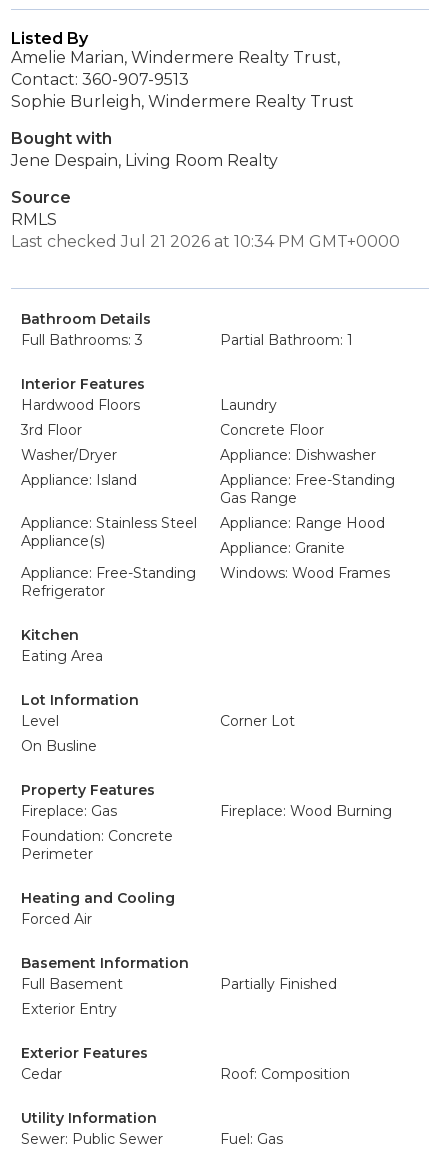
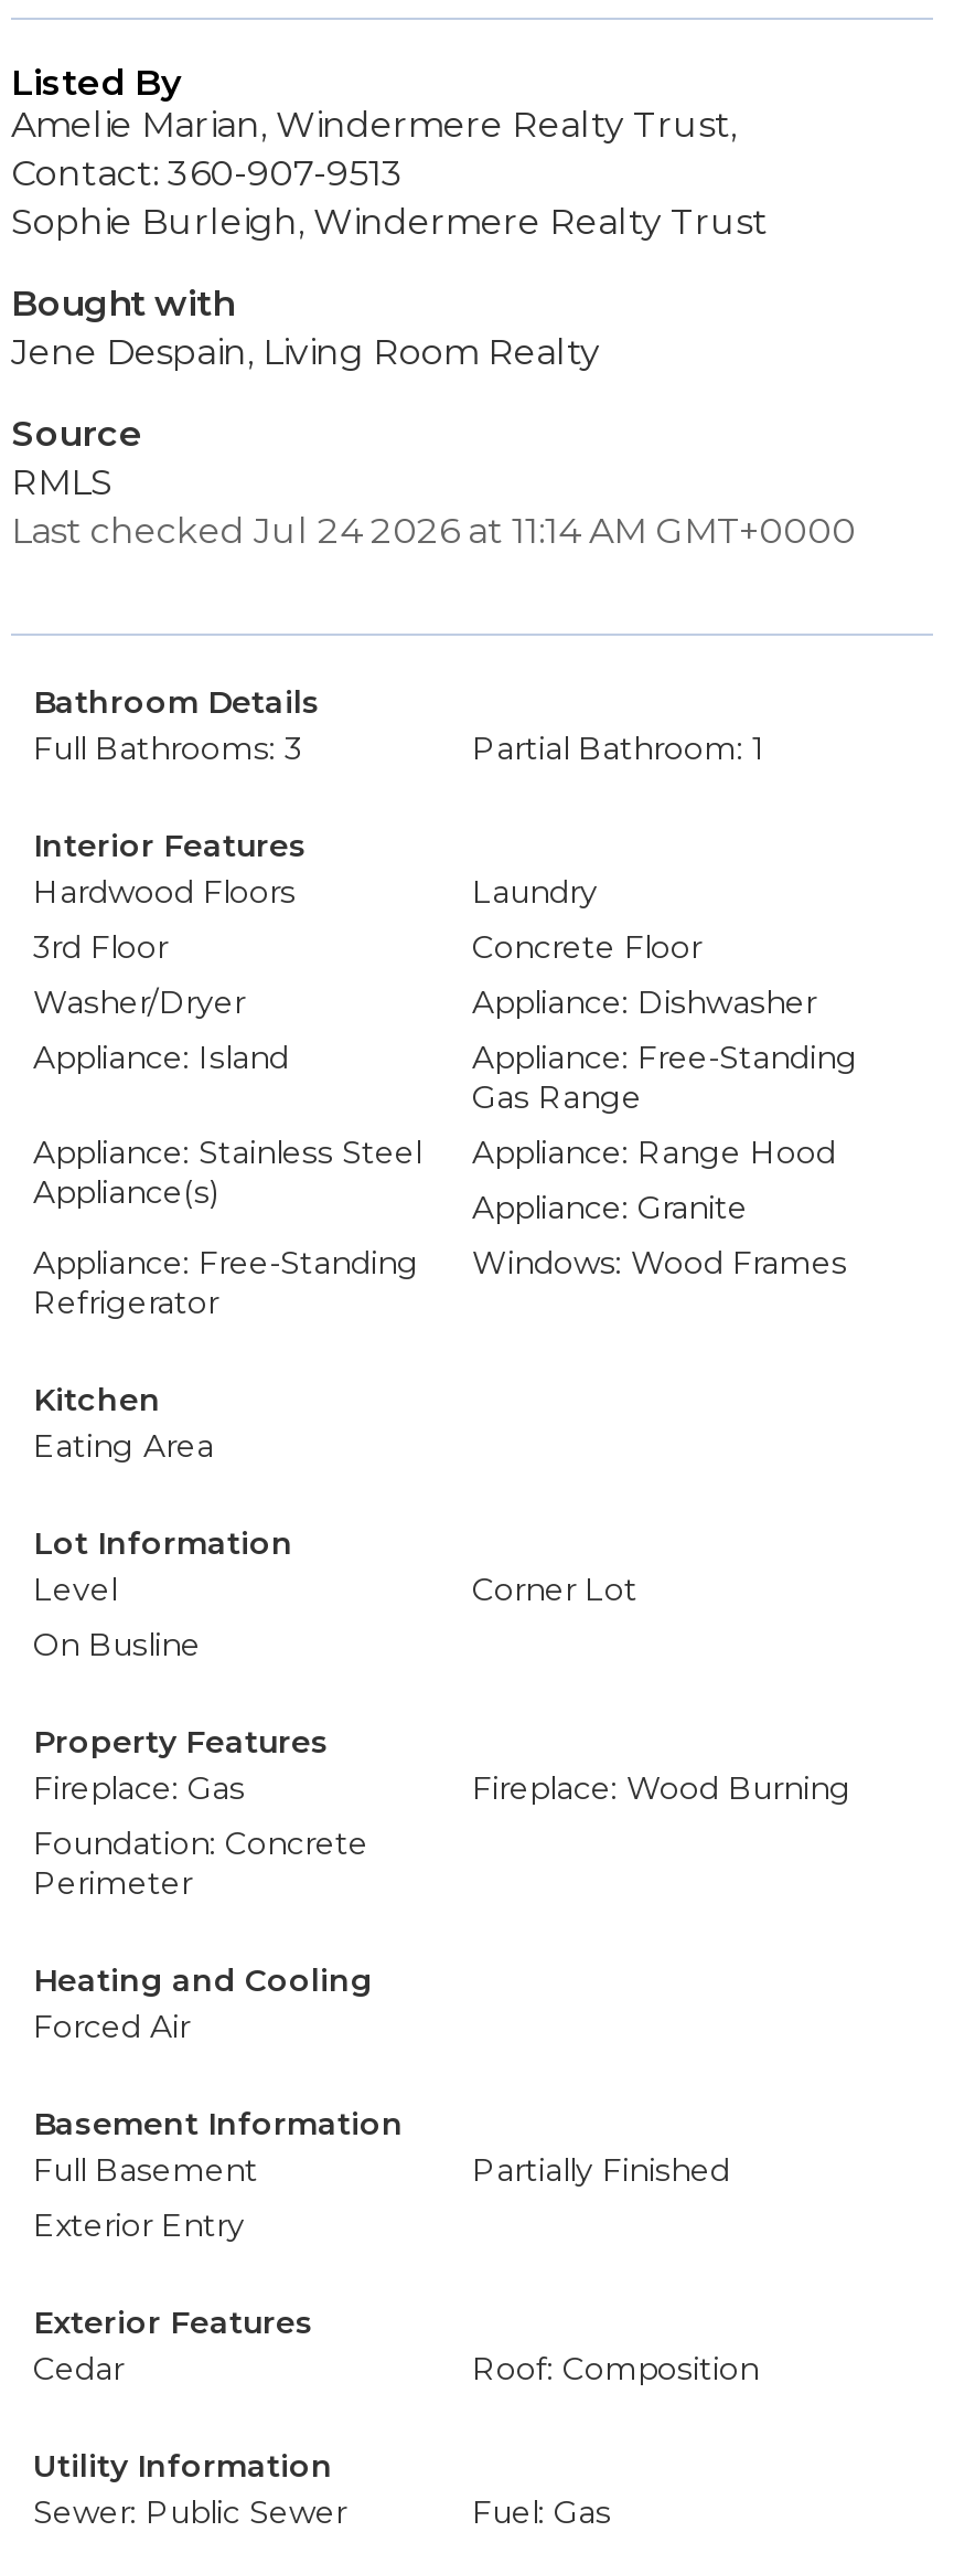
[11,232,400,251] Last checked Jul 21 2026 at 10:34 PM GMT+0000 -> [11,510,856,552] Last checked Jul 24 2026 at 11:14 AM GMT+0000

